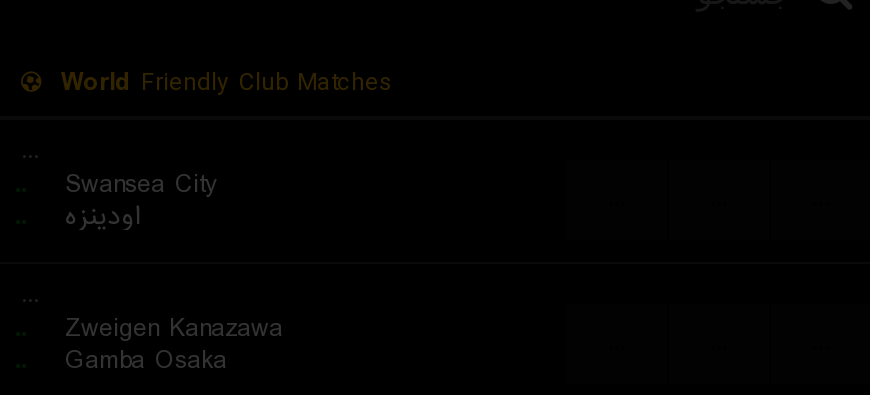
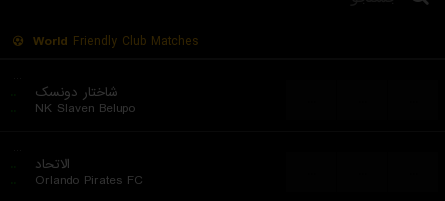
[65,166,217,204] Swansea City -> [35,83,118,102] شاختار دونسک
[65,198,141,236] اودینزه -> [35,99,135,118] NK Slaven Belupo
[65,310,283,348] Zweigen Kanazawa -> [35,155,70,174] الاتحاد
[65,342,227,380] Gamba Osaka -> [35,171,143,190] Orlando Pirates FC

